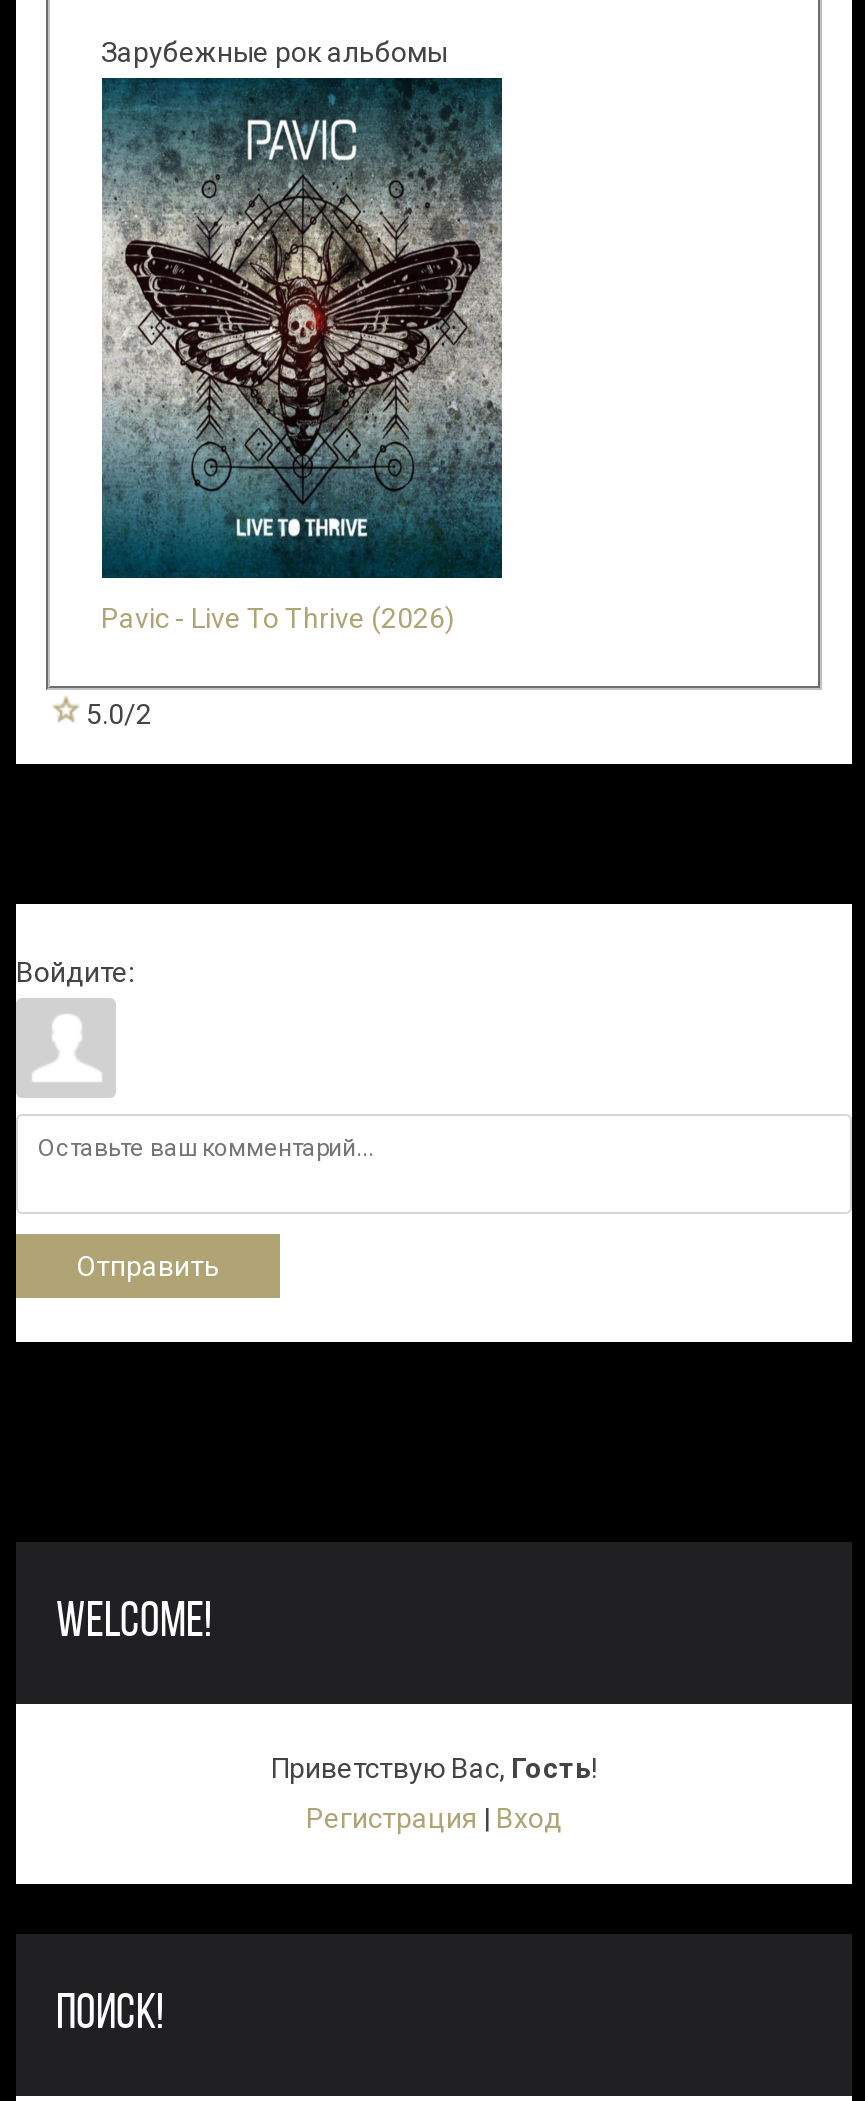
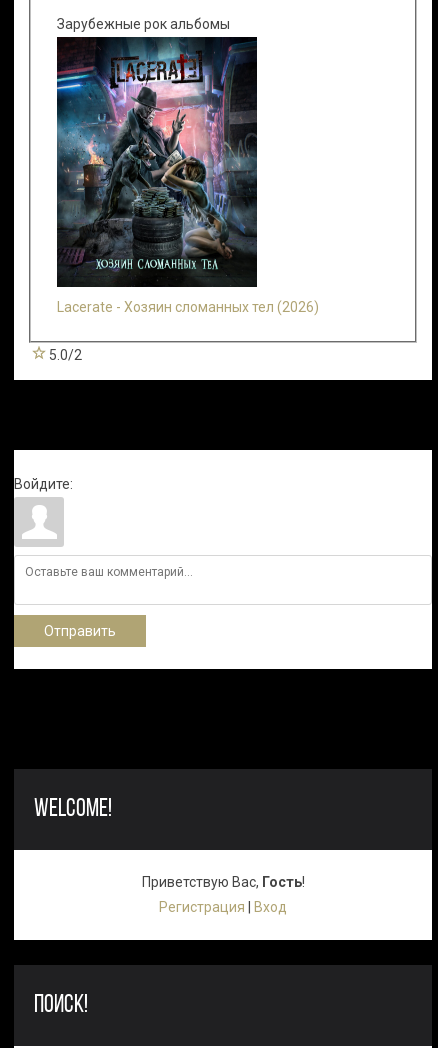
[100,78,504,634] [image] | Pavic - Live To Thrive (2026) -> [56,37,318,315] [image] | Lacerate - Хозяин сломанных тел (2026)

